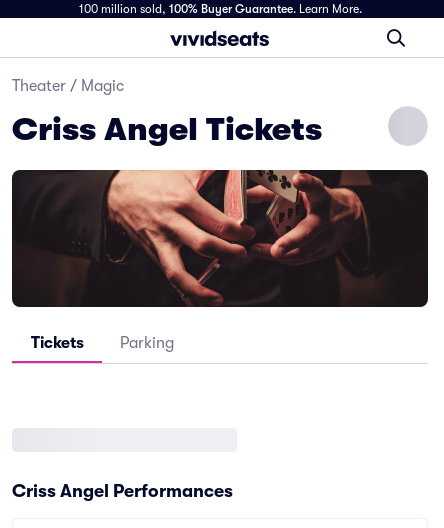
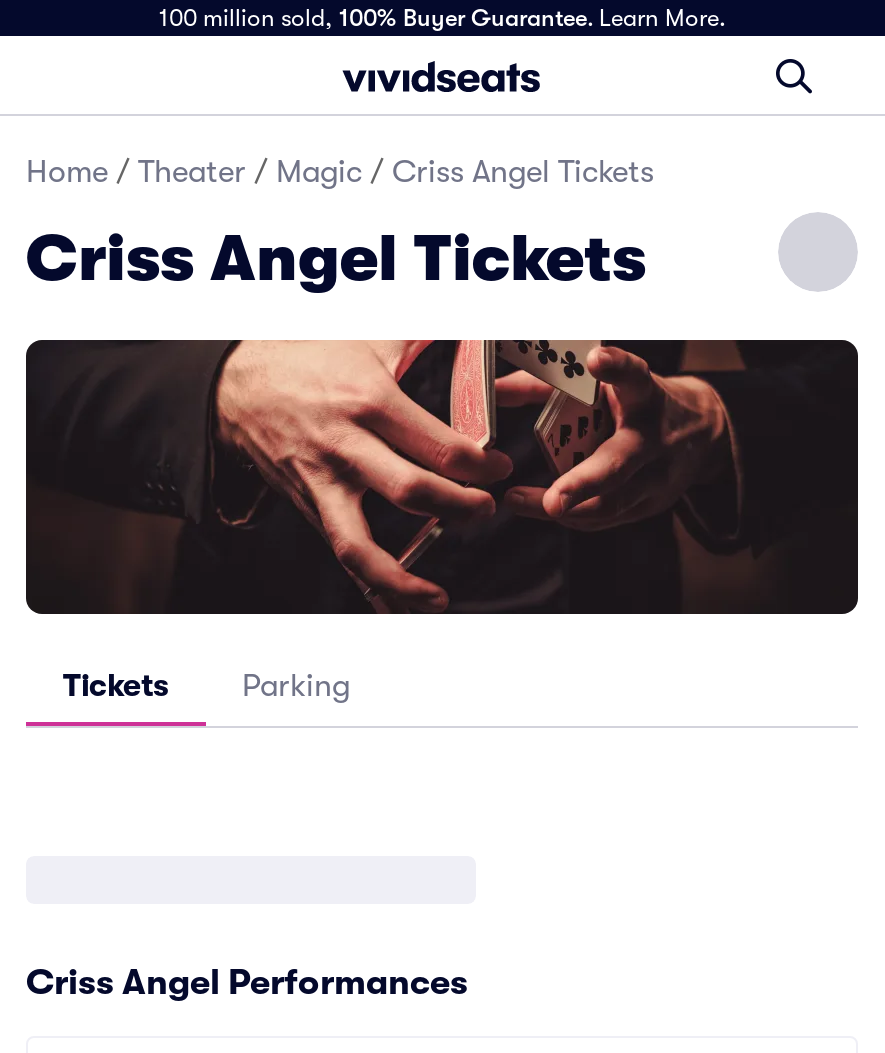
[12,77,124,95] Theater / Magic -> [26,154,654,190] Home / Theater / Magic / Criss Angel Tickets

